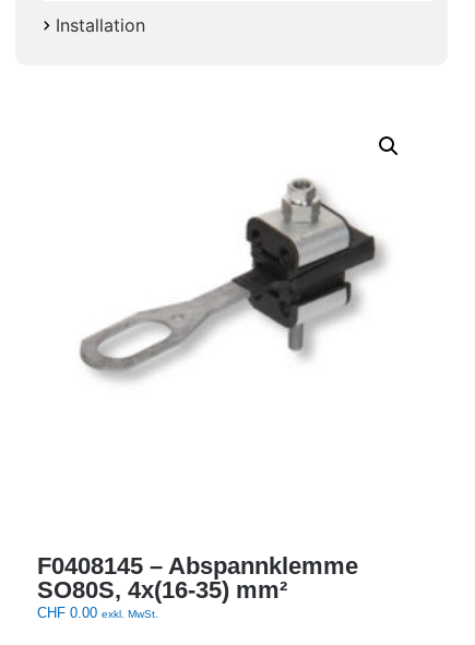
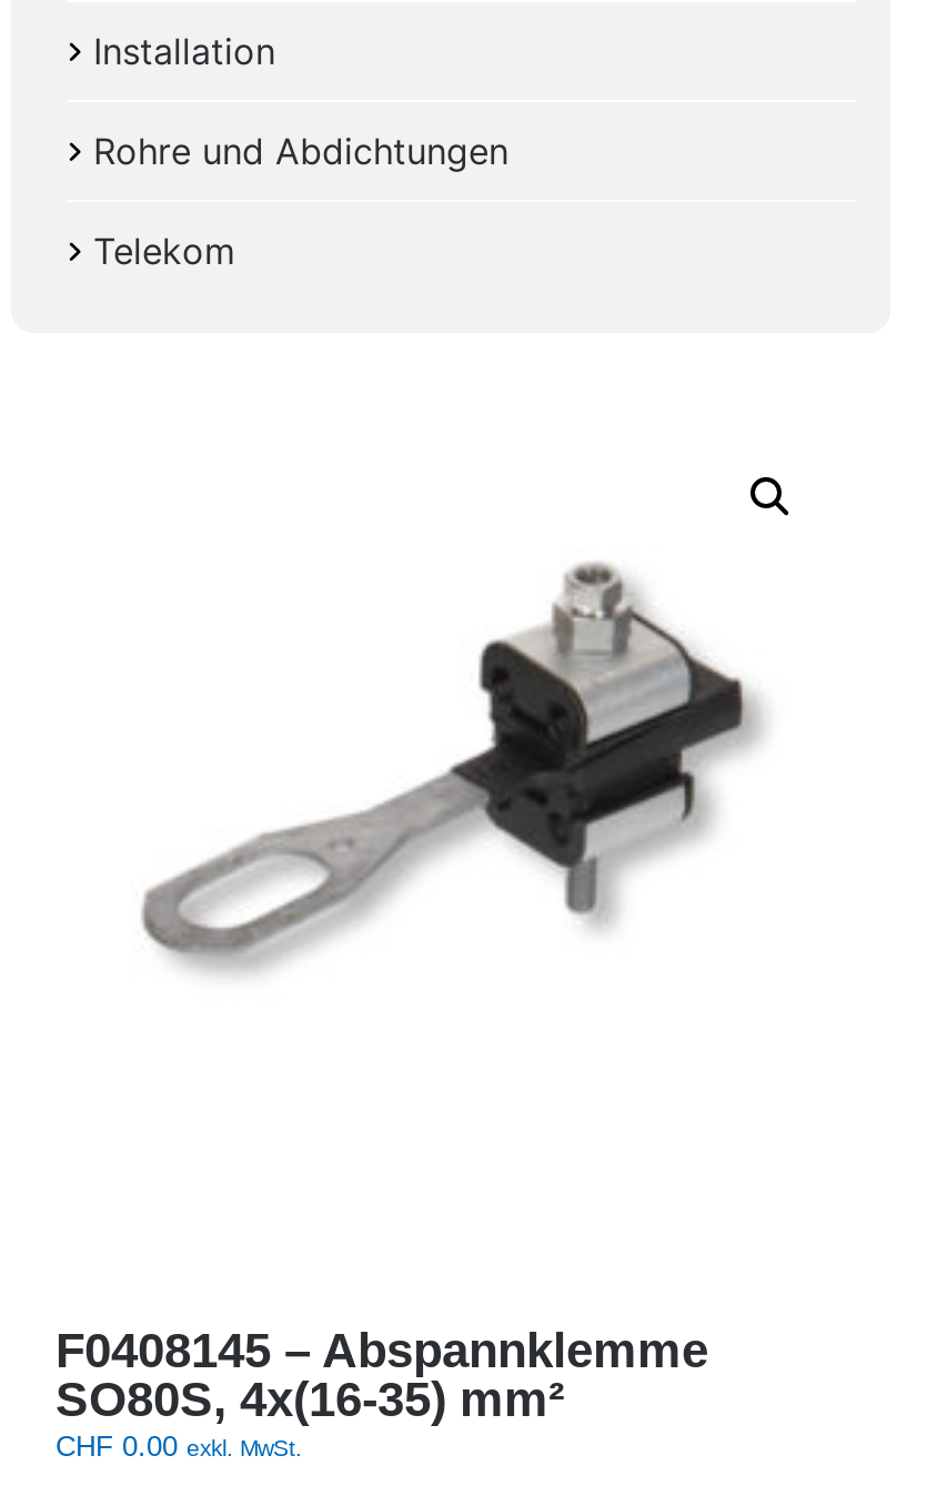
none -> [93,129,508,273] Rohre und Abdichtungen | Telekom

